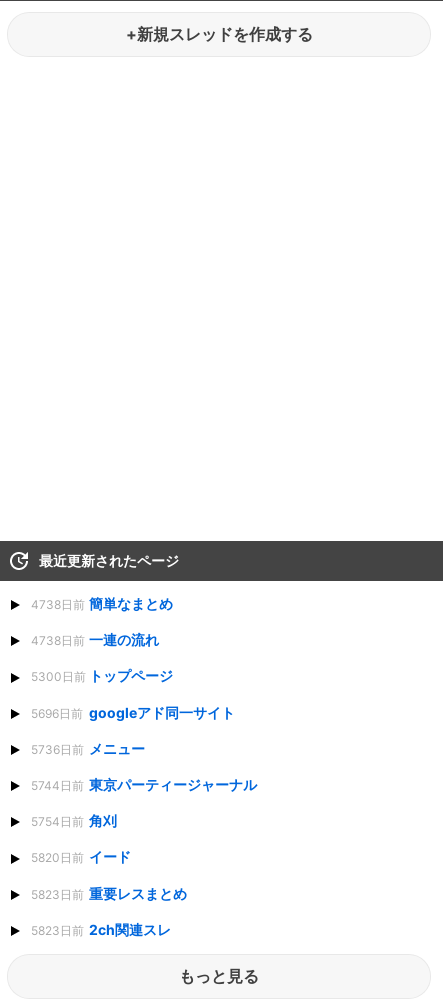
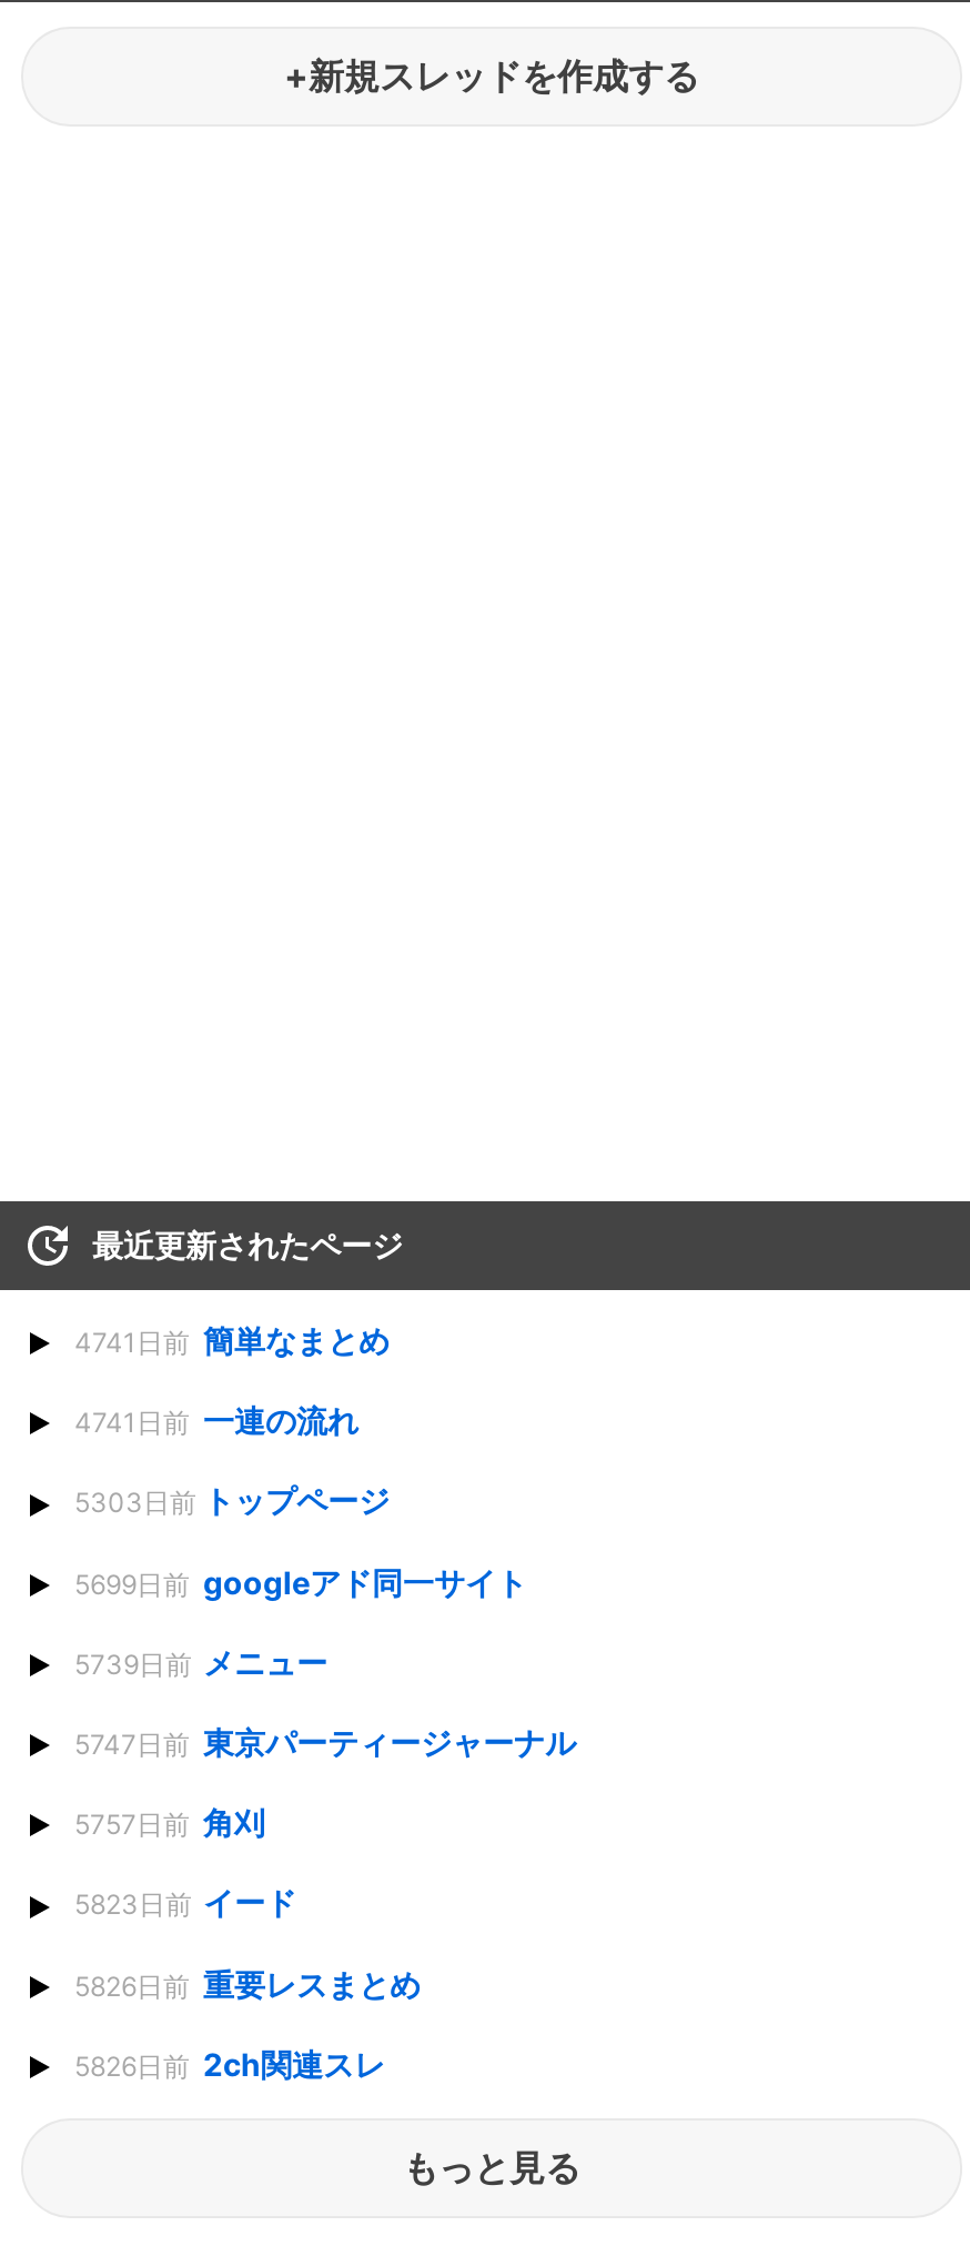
[31,595,173,612] 4738日前 簡単なまとめ -> [74,1321,390,1359] 4741日前 簡単なまとめ
[31,631,159,648] 4738日前 一連の流れ -> [74,1402,358,1439] 4741日前 一連の流れ
[31,667,173,684] 5300日前 トップページ -> [74,1482,390,1520] 5303日前 トップページ
[31,704,235,721] 5696日前 googleアド同一サイト -> [74,1562,527,1600] 5699日前 googleアド同一サイト
[31,740,145,757] 5736日前 メニュー -> [74,1643,327,1680] 5739日前 メニュー
[31,776,257,793] 5744日前 東京パーティージャーナル -> [74,1723,576,1761] 5747日前 東京パーティージャーナル
[31,812,117,829] 5754日前 角刈 -> [74,1803,265,1841] 5757日前 角刈
[31,848,131,865] 5820日前 イード -> [74,1884,296,1921] 5823日前 イード
[31,884,187,901] 5823日前 重要レスまとめ -> [74,1964,421,2002] 5826日前 重要レスまとめ
[31,921,171,938] 5823日前 2ch関連スレ -> [74,2044,385,2082] 5826日前 2ch関連スレ

